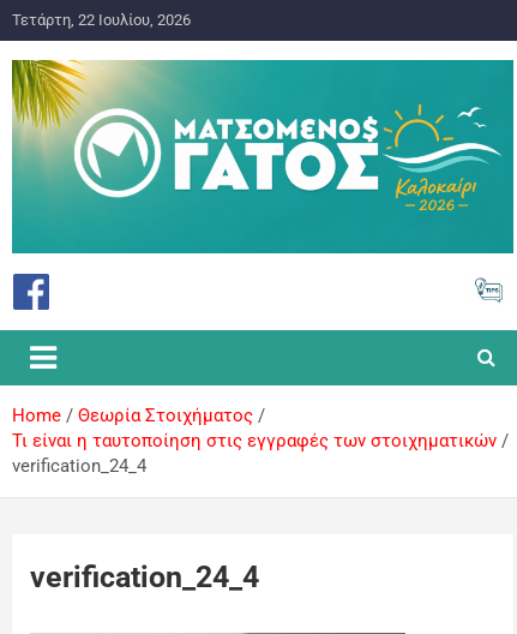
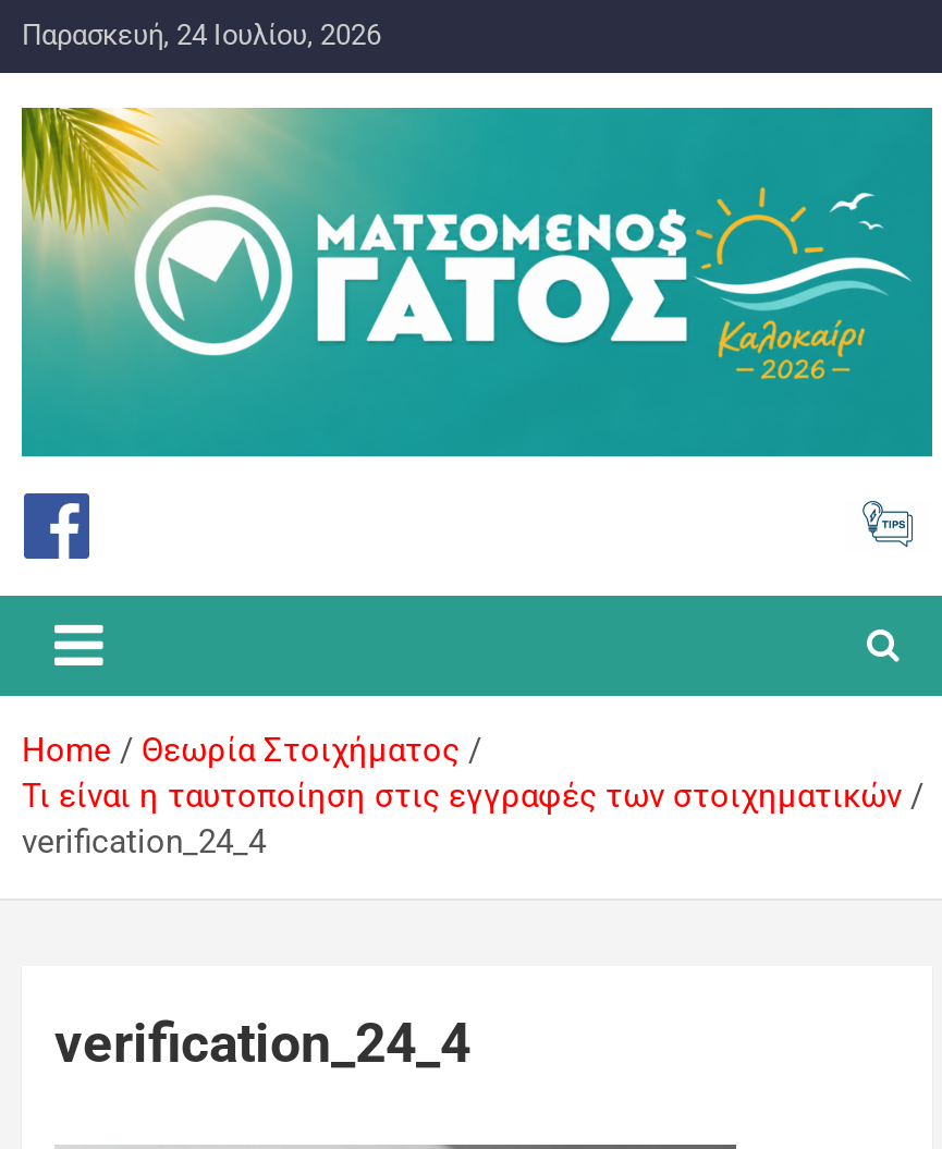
[12,11,191,29] Τετάρτη, 22 Ιουλίου, 2026 -> [22,19,381,51] Παρασκευή, 24 Ιουλίου, 2026

